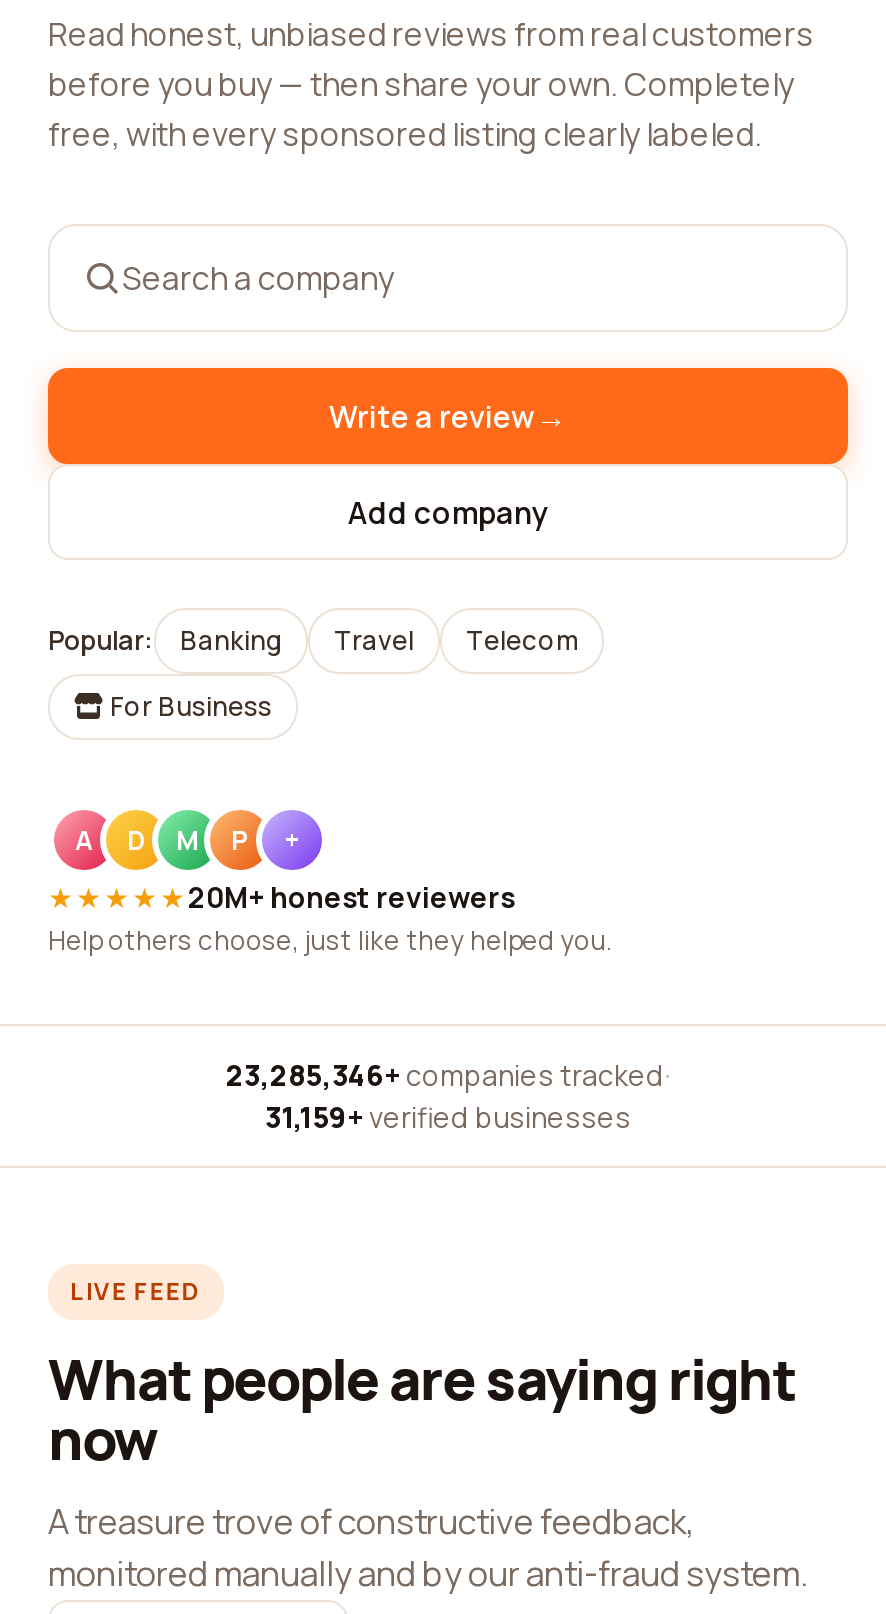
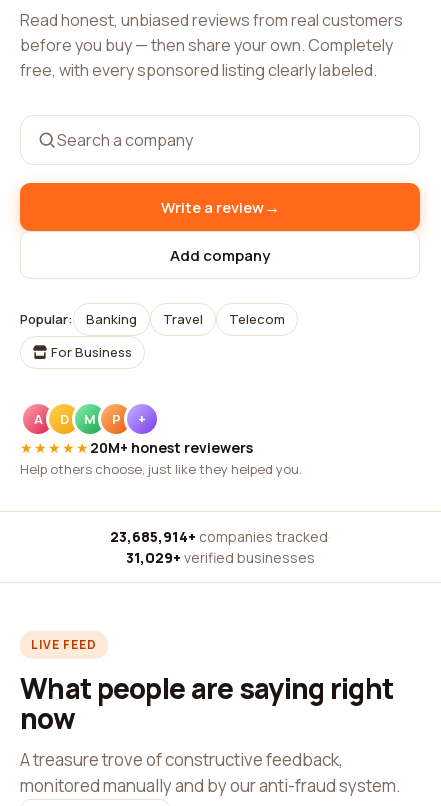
[226,1056,670,1094] 23,285,346+ companies tracked · -> [109,527,330,546] 23,685,914+ companies tracked ·
[265,1098,631,1136] 31,159+ verified businesses -> [125,548,314,567] 31,029+ verified businesses

